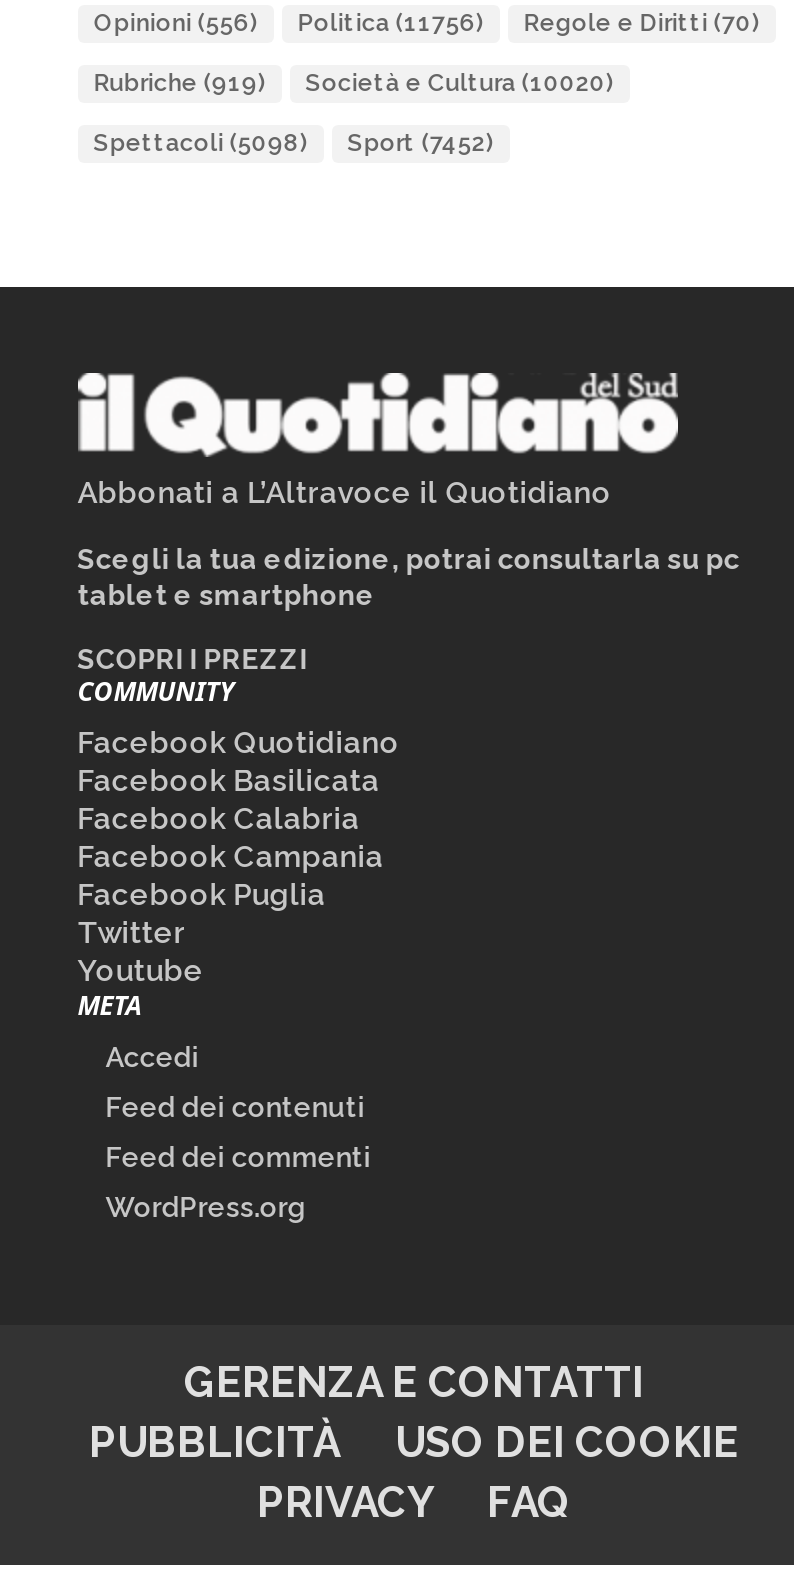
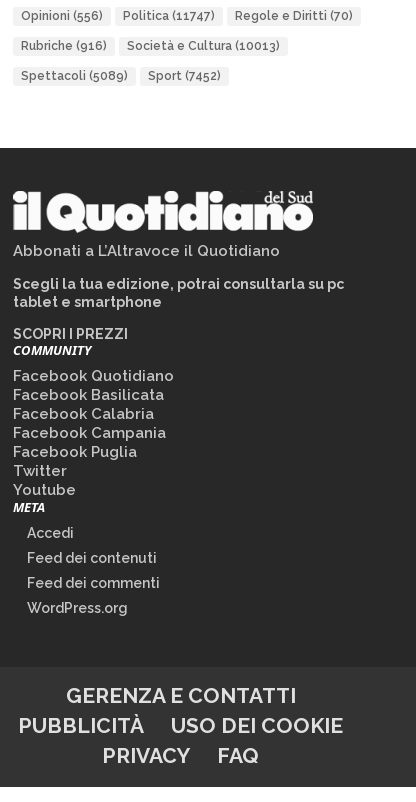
[94,9,760,37] Opinioni (556) Politica (11756) Regole e Diritti (70) -> [21,9,353,23] Opinioni (556) Politica (11747) Regole e Diritti (70)
[94,69,266,97] Rubriche (919) -> [21,39,107,53] Rubriche (916)
[306,69,614,97] Società e Cultura (10020) -> [127,39,280,53] Società e Cultura (10013)
[94,129,494,157] Spettacoli (5098) Sport (7452) -> [21,69,221,83] Spettacoli (5089) Sport (7452)

